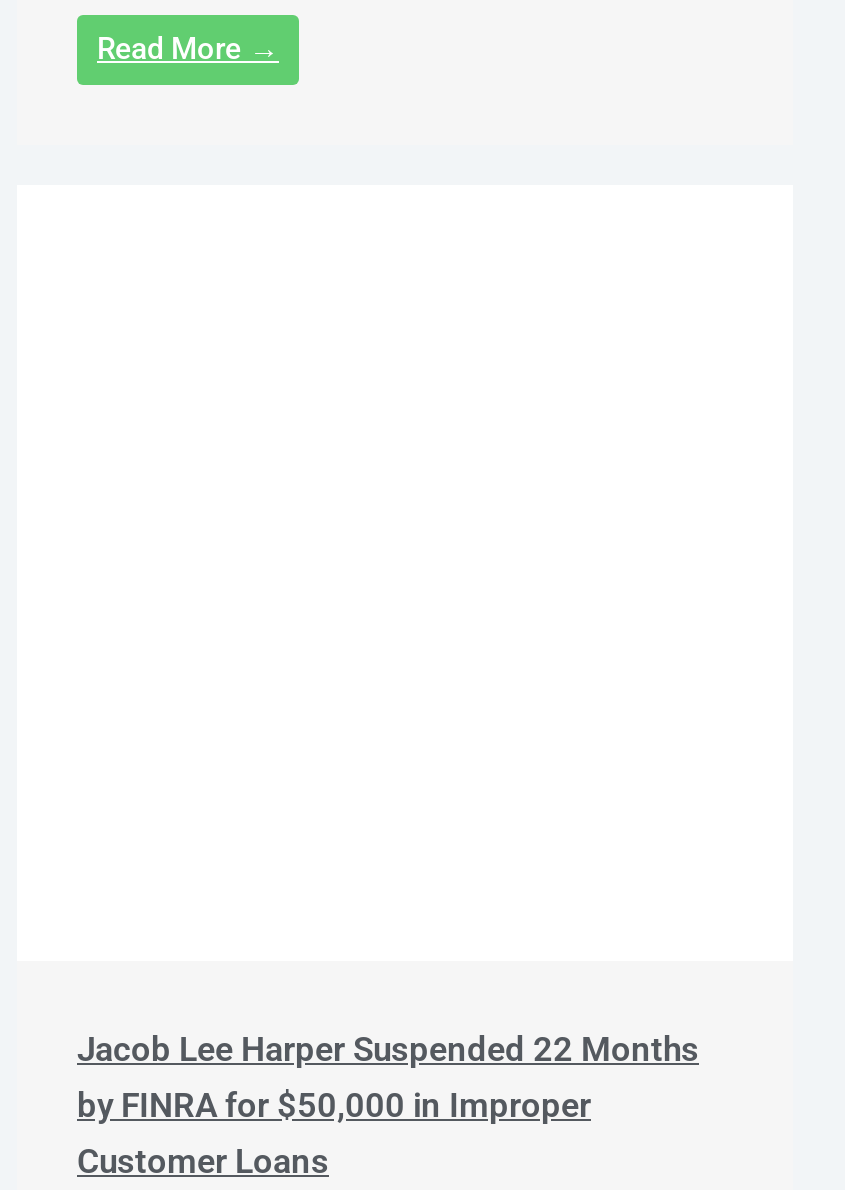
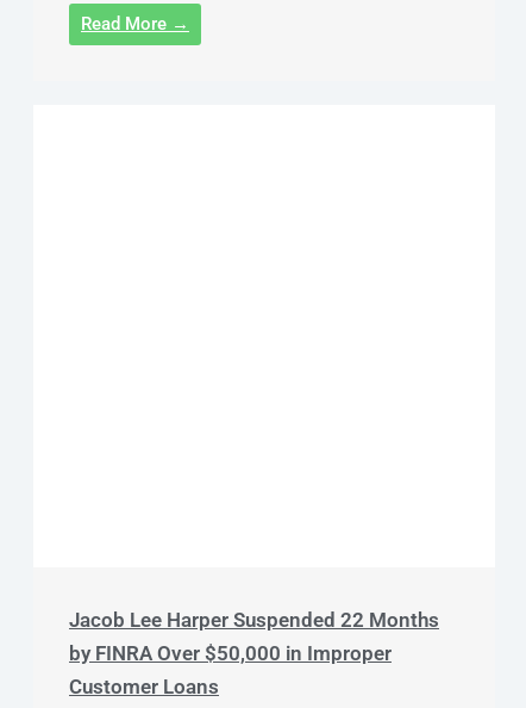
[77,1085,591,1125] by FINRA for $50,000 in Improper -> [69,642,392,666] by FINRA Over $50,000 in Improper

